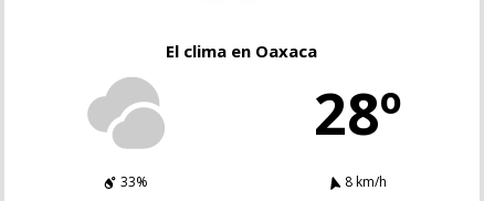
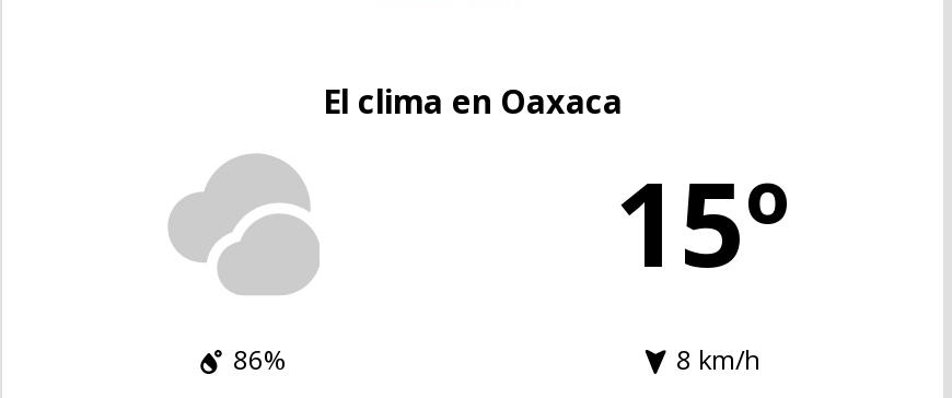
[121,73,402,191] 28º | 33% -> [233,145,789,379] 15º | 86%

